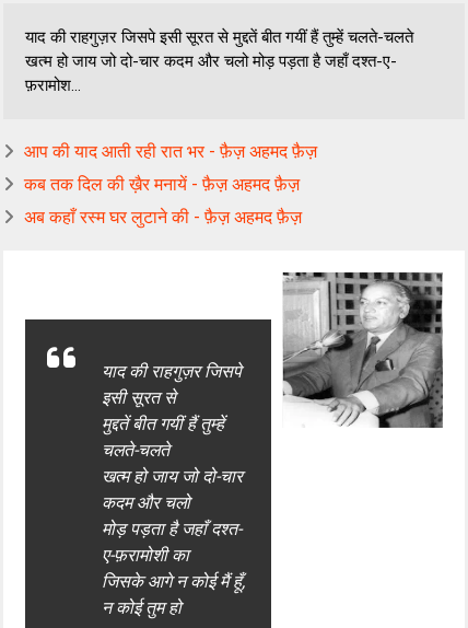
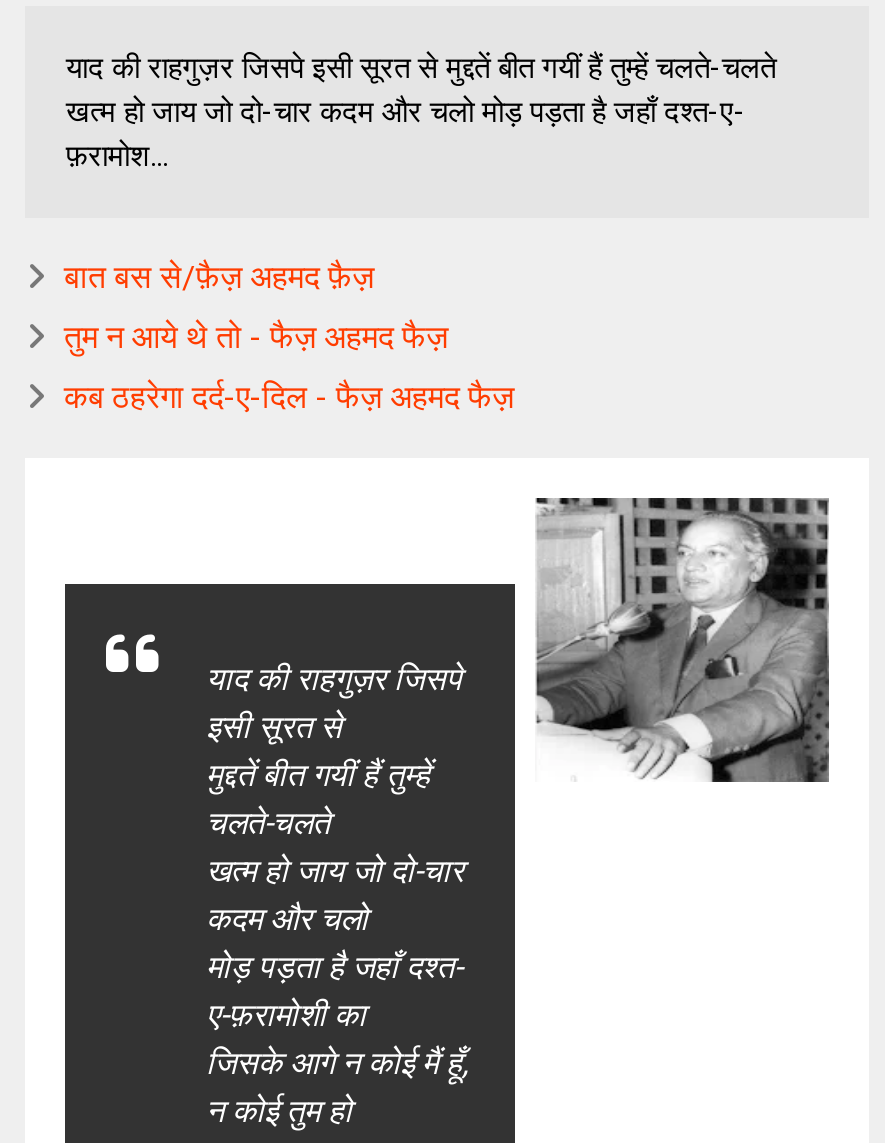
[24,141,318,162] आप की याद आती रही रात भर - फ़ैज़ अहमद फ़ैज़ -> [64,258,374,296] बात बस से/फ़ैज़ अहमद फ़ैज़
[24,174,300,195] कब तक दिल की ख़ैर मनायें - फ़ैज़ अहमद फ़ैज़ -> [64,318,448,356] तुम न आये थे तो - फैज़ अहमद फैज़
[24,207,302,228] अब कहाँ रस्म घर लुटाने की - फ़ैज़ अहमद फ़ैज़ -> [64,378,514,416] कब ठहरेगा दर्द-ए-दिल - फैज़ अहमद फैज़

